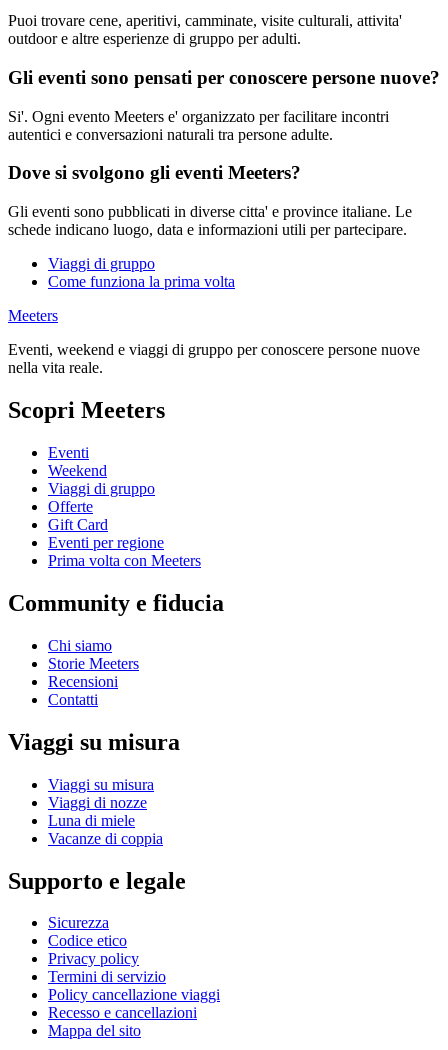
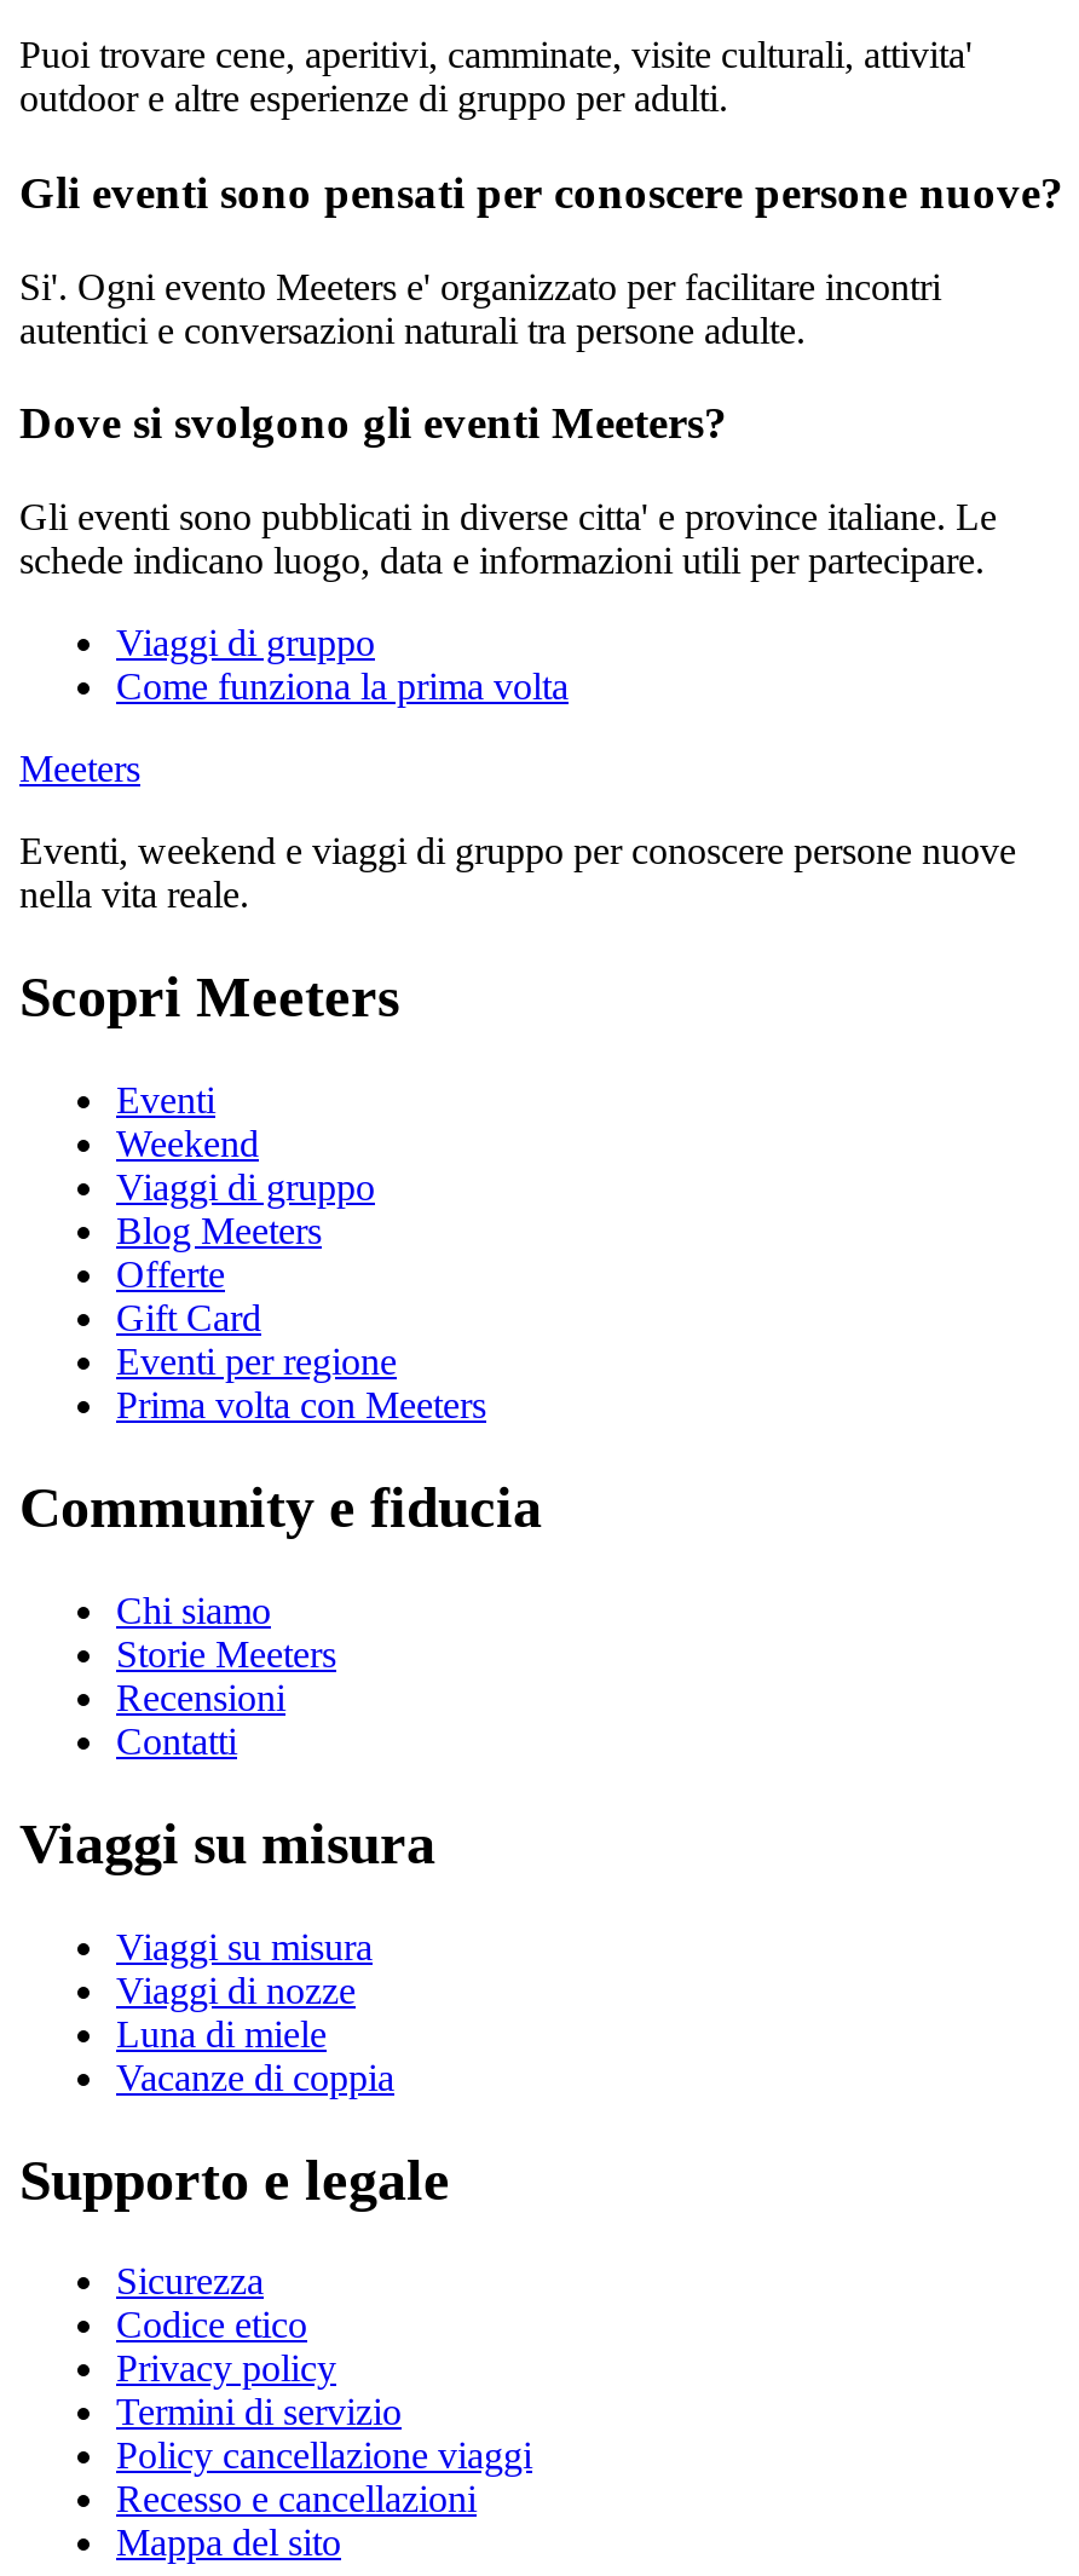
none -> [116,1210,322,1251] Blog Meeters

